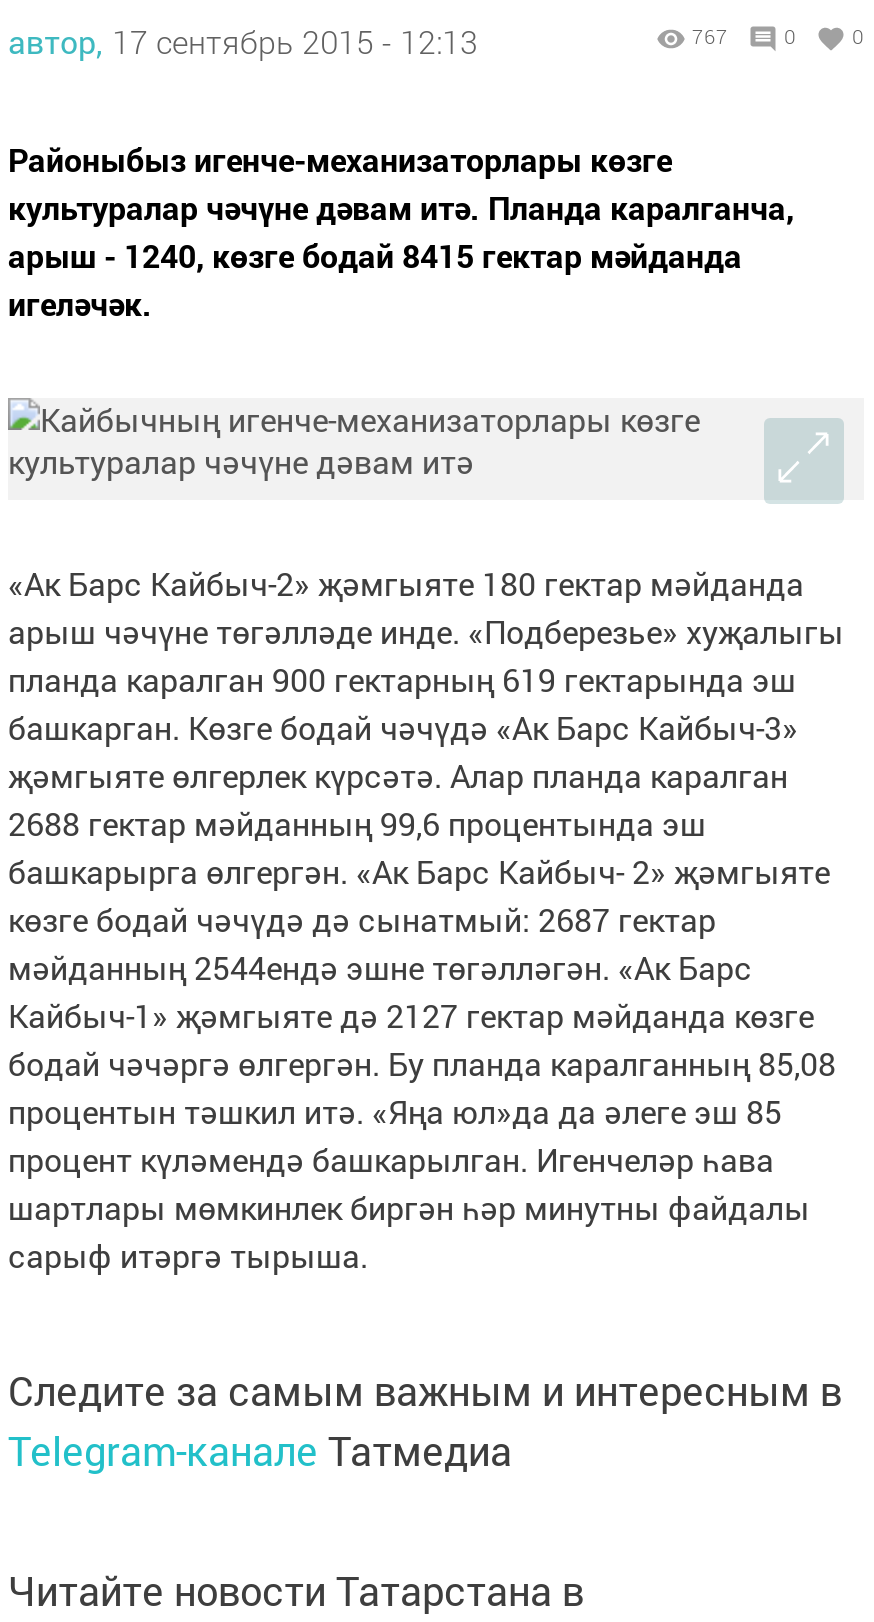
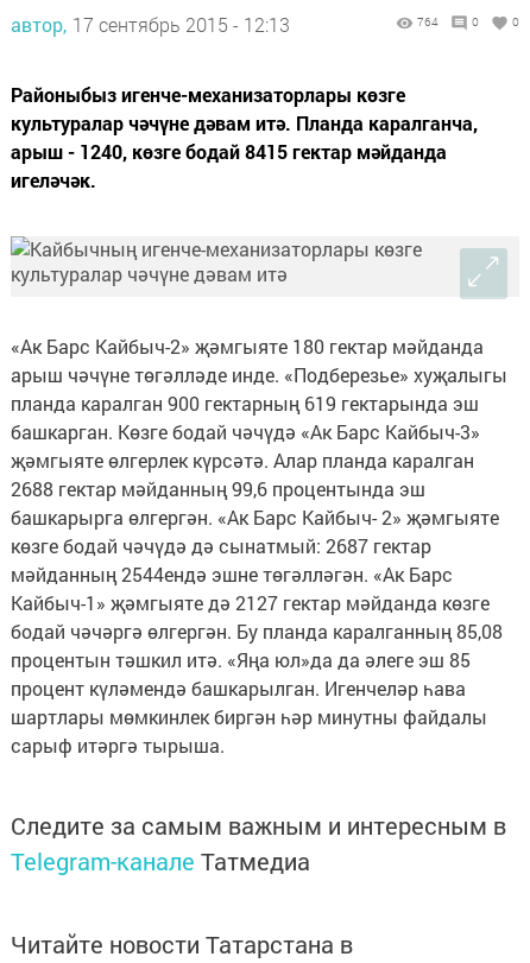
[692,25,728,51] 767 -> [417,15,438,30] 764

